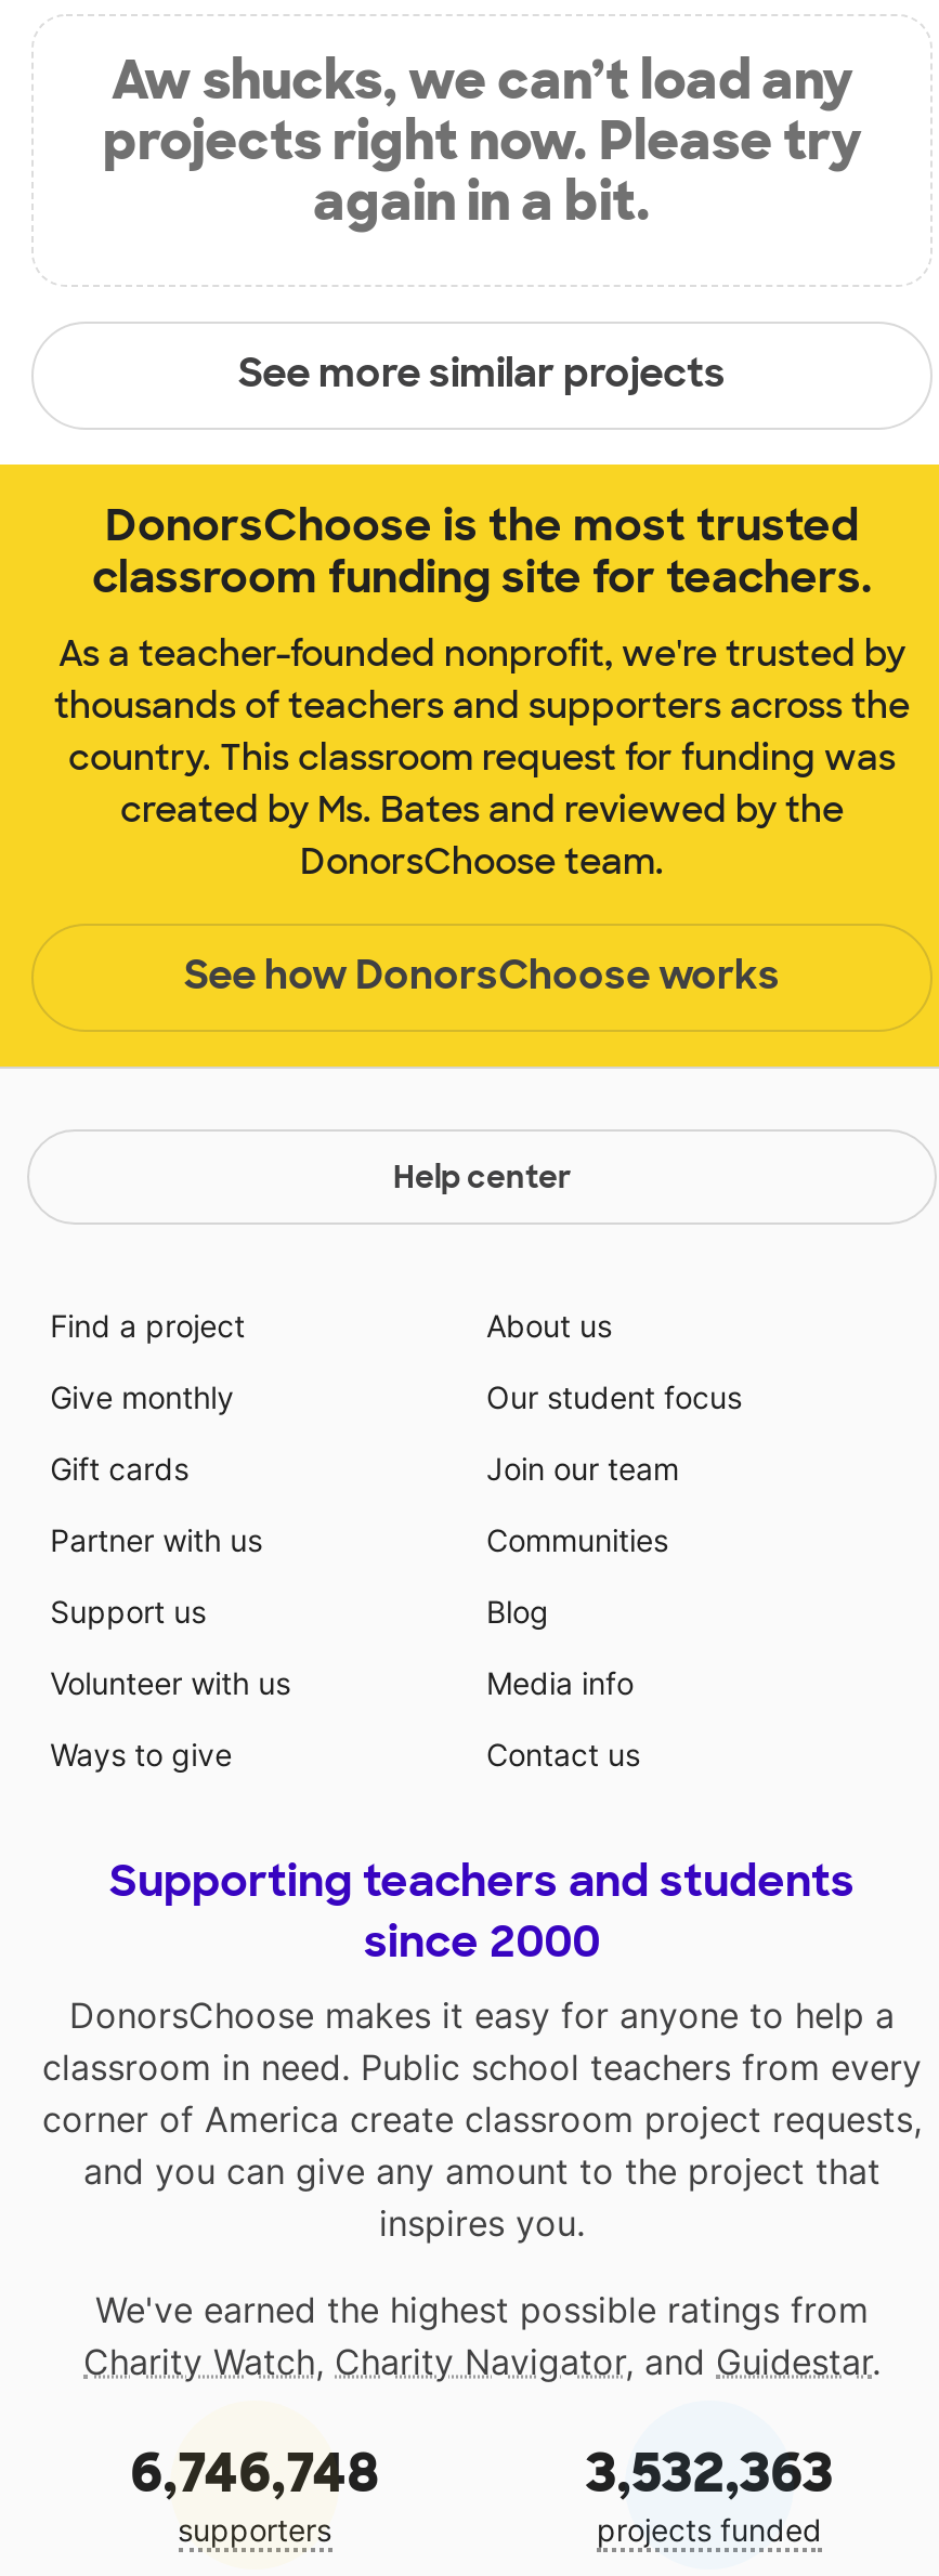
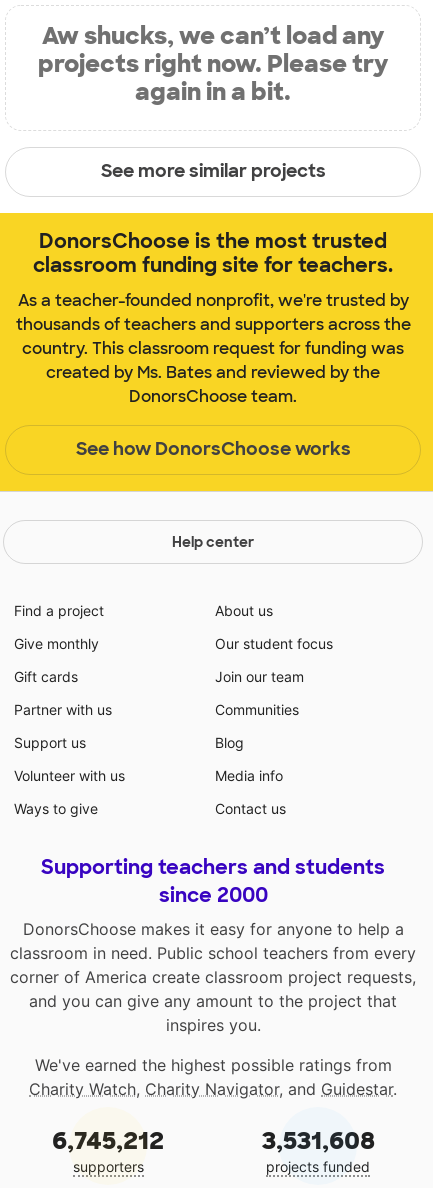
[130,2439,379,2506] 6,746,748 -> [52,1125,164,1156] 6,745,212
[586,2439,833,2506] 3,532,363 -> [261,1125,374,1156] 3,531,608

